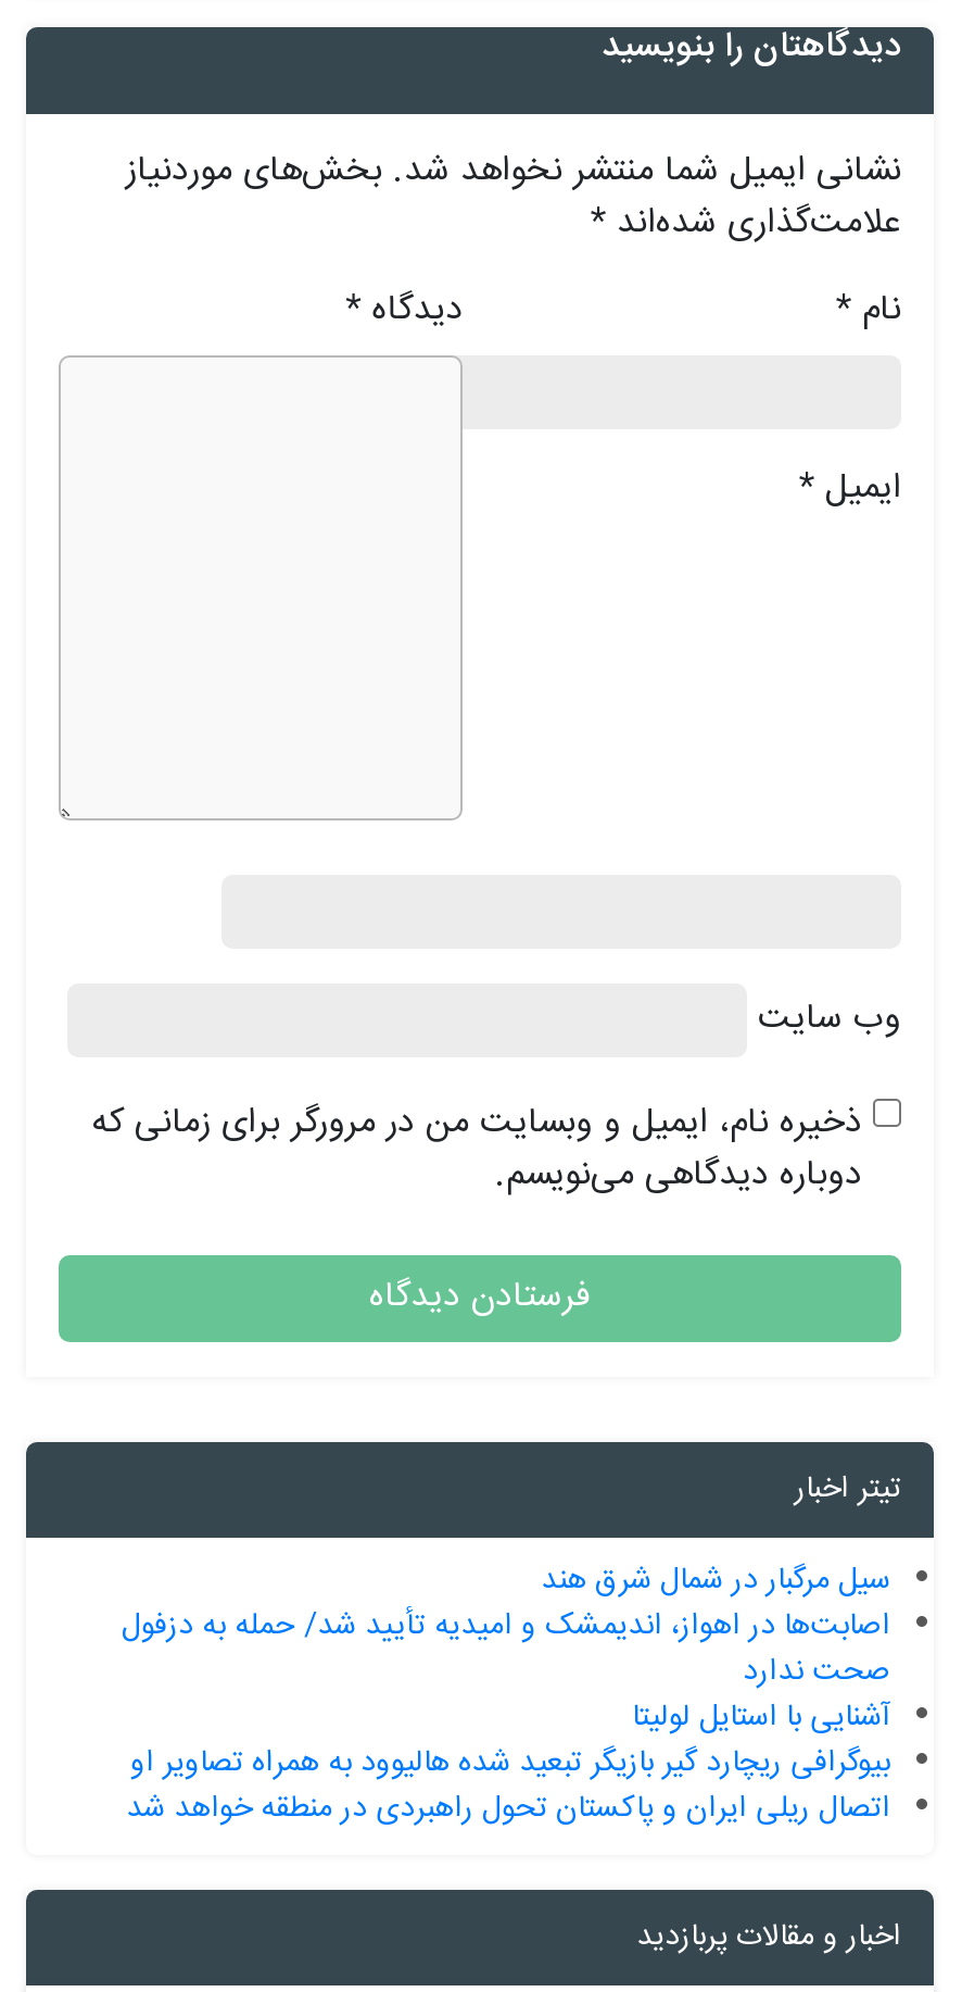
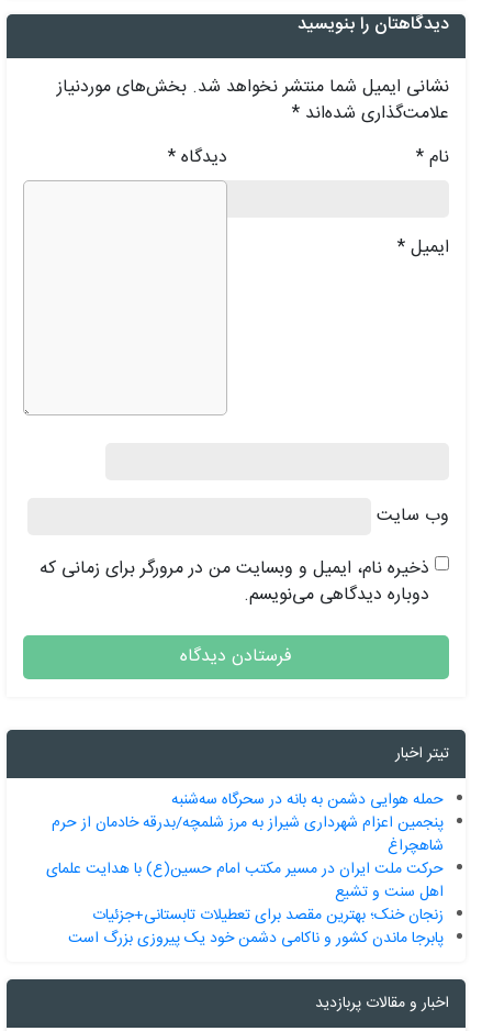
[122,1554,890,1835] سیل مرگبار در شمال شرق هند | ‌اصابت‌ها در اهواز، اندیمشک و امیدیه تأیید شد/ حمله به دزفول | صحت ندارد | آشنایی با استایل لولیتا | بیوگرافی ریچارد گیر بازیگر تبعید شده هالیوود به همراه تصاویر او | اتصال ریلی ایران و پاکستان تحول راهبردی در منطقه خواهد شد -> [46,787,444,952] حمله هوایی دشمن به بانه در سحرگاه سه‌شنبه | پنجمین اعزام شهرداری شیراز به مرز شلمچه/بدرقه خادمان از حرم | شاهچراغ | حرکت ملت ایران در مسیر مکتب امام حسین(ع) با هدایت علمای | اهل سنت و تشیع | زنجان خنک؛ بهترین مقصد برای تعطیلات تابستانی+جزئیات | پابرجا ماندن کشور و ناکامی دشمن خود یک پیروزی بزرگ است

